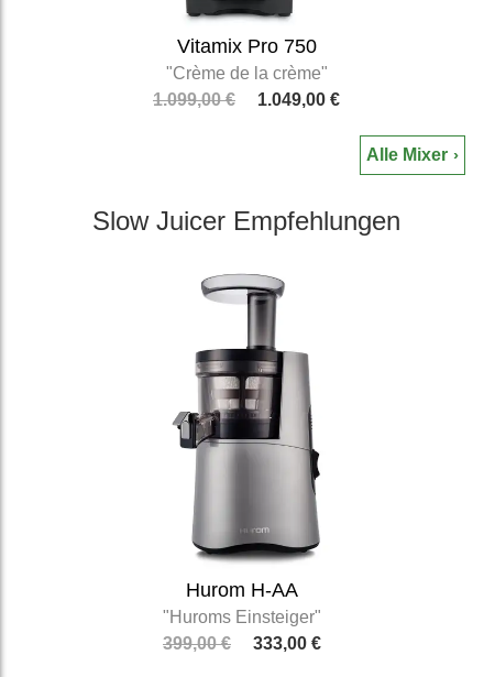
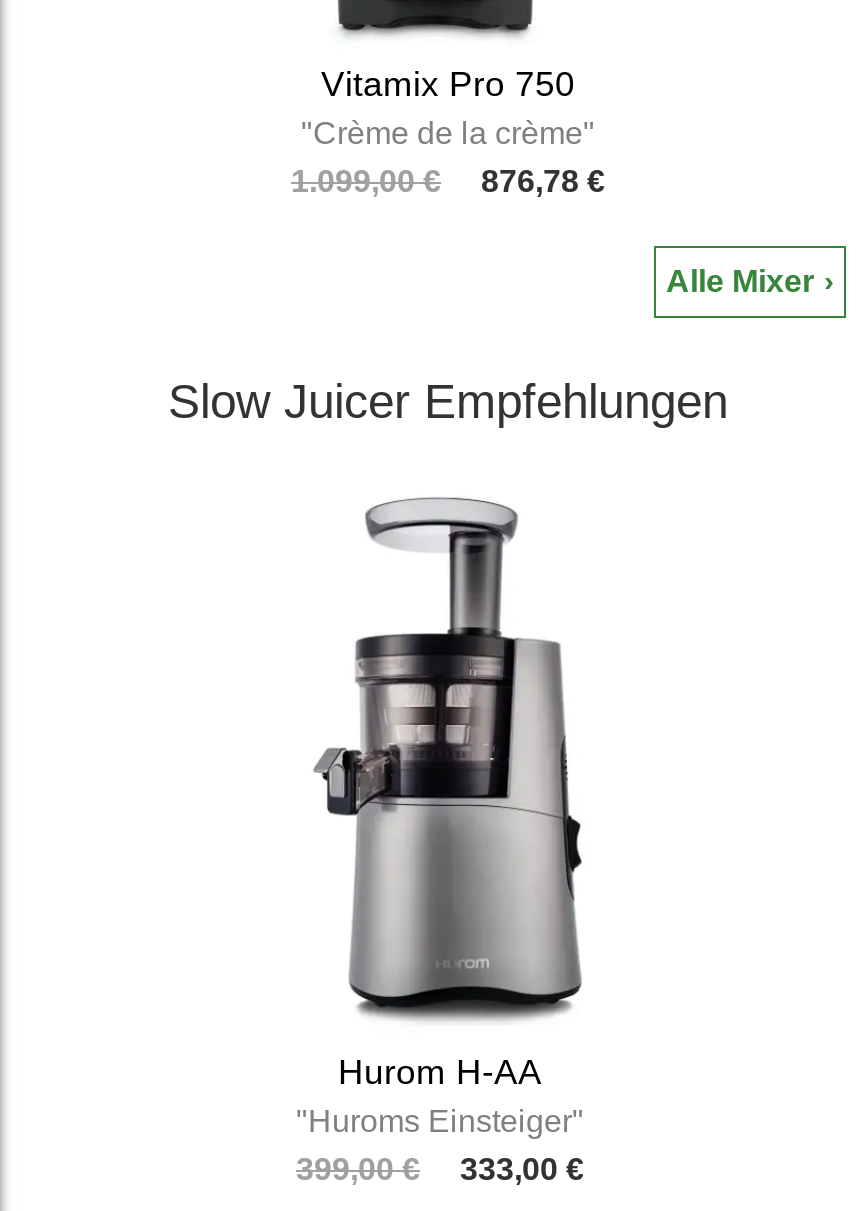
[153,90,340,109] 1.099,00 € 1.049,00 € -> [291,163,605,197] 1.099,00 € 876,78 €

